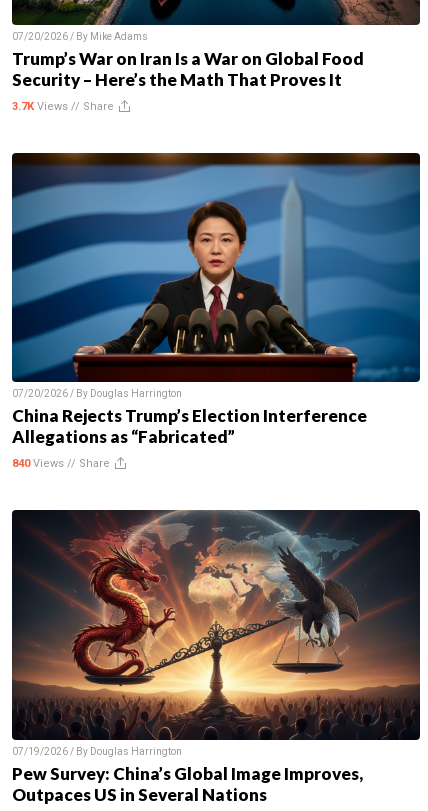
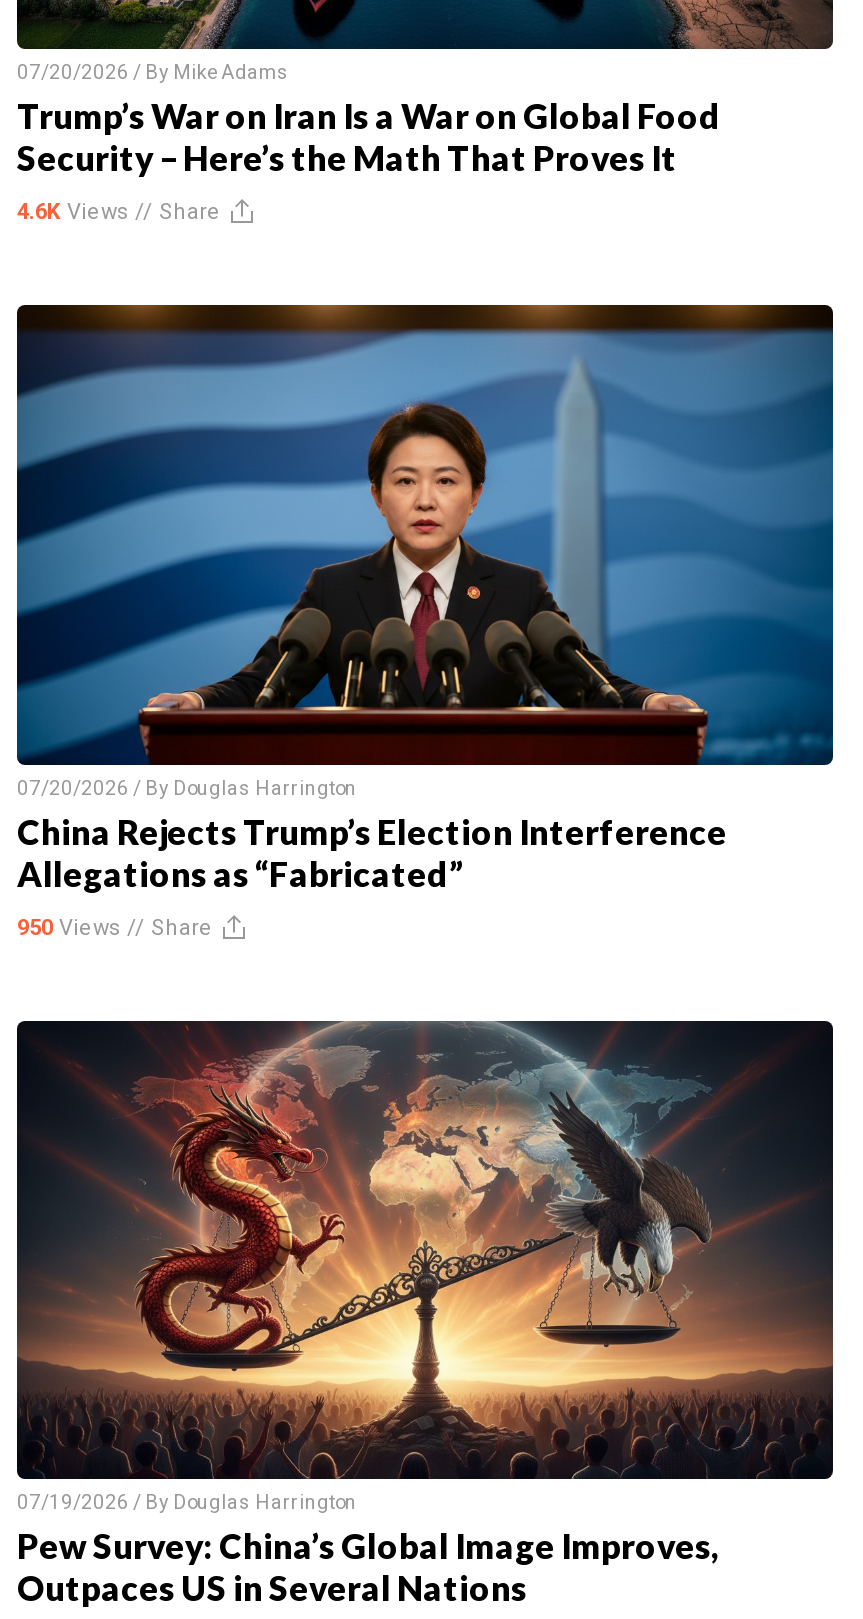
[12,99,114,112] 3.7K Views // Share -> [17,199,221,225] 4.6K Views // Share
[12,457,110,470] 840 Views // Share -> [17,914,213,940] 950 Views // Share

